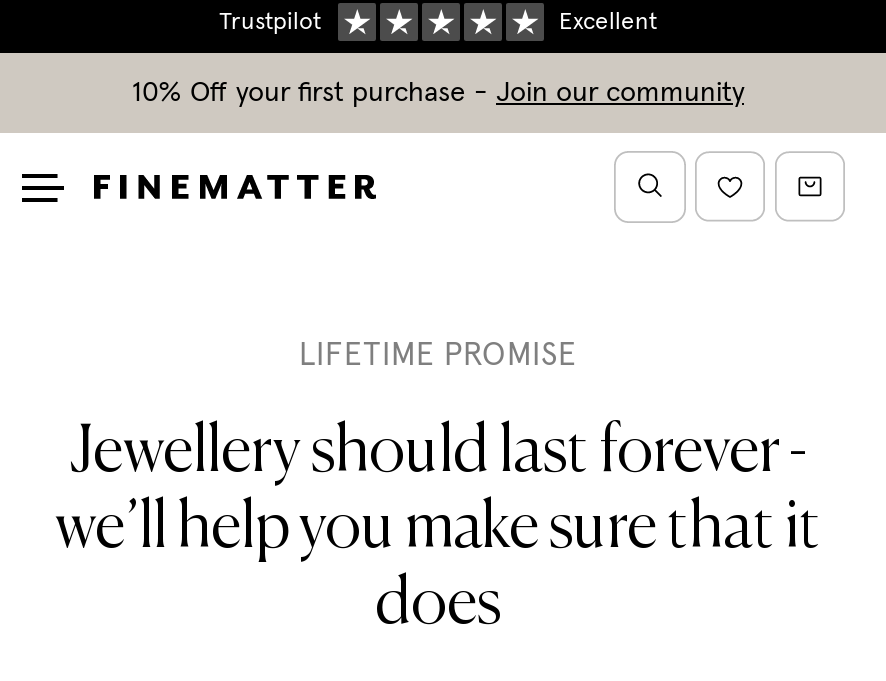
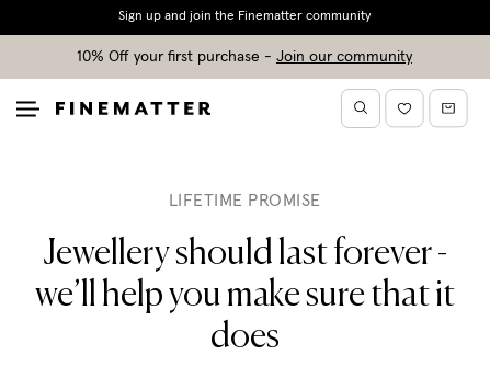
[219,10,657,34] Trustpilot | Excellent -> [118,10,371,23] Sign up and join the Finematter community

